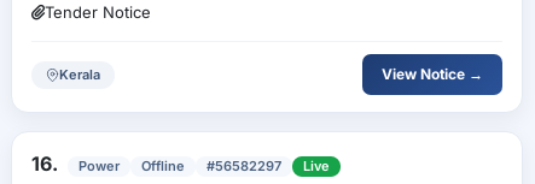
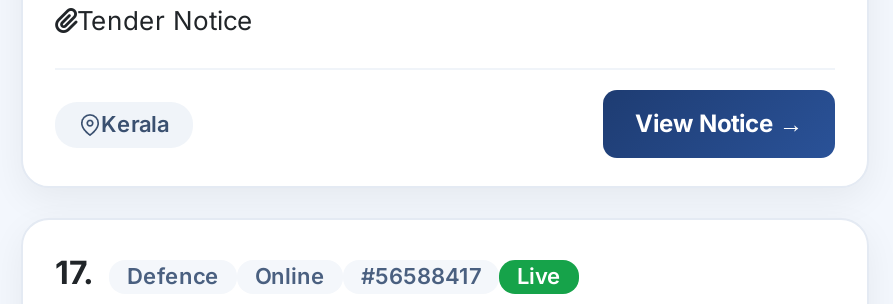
[31,152,281,176] 16. | Power | Offline | #56582297 -> [55,252,481,292] 17. | Defence | Online | #56588417

